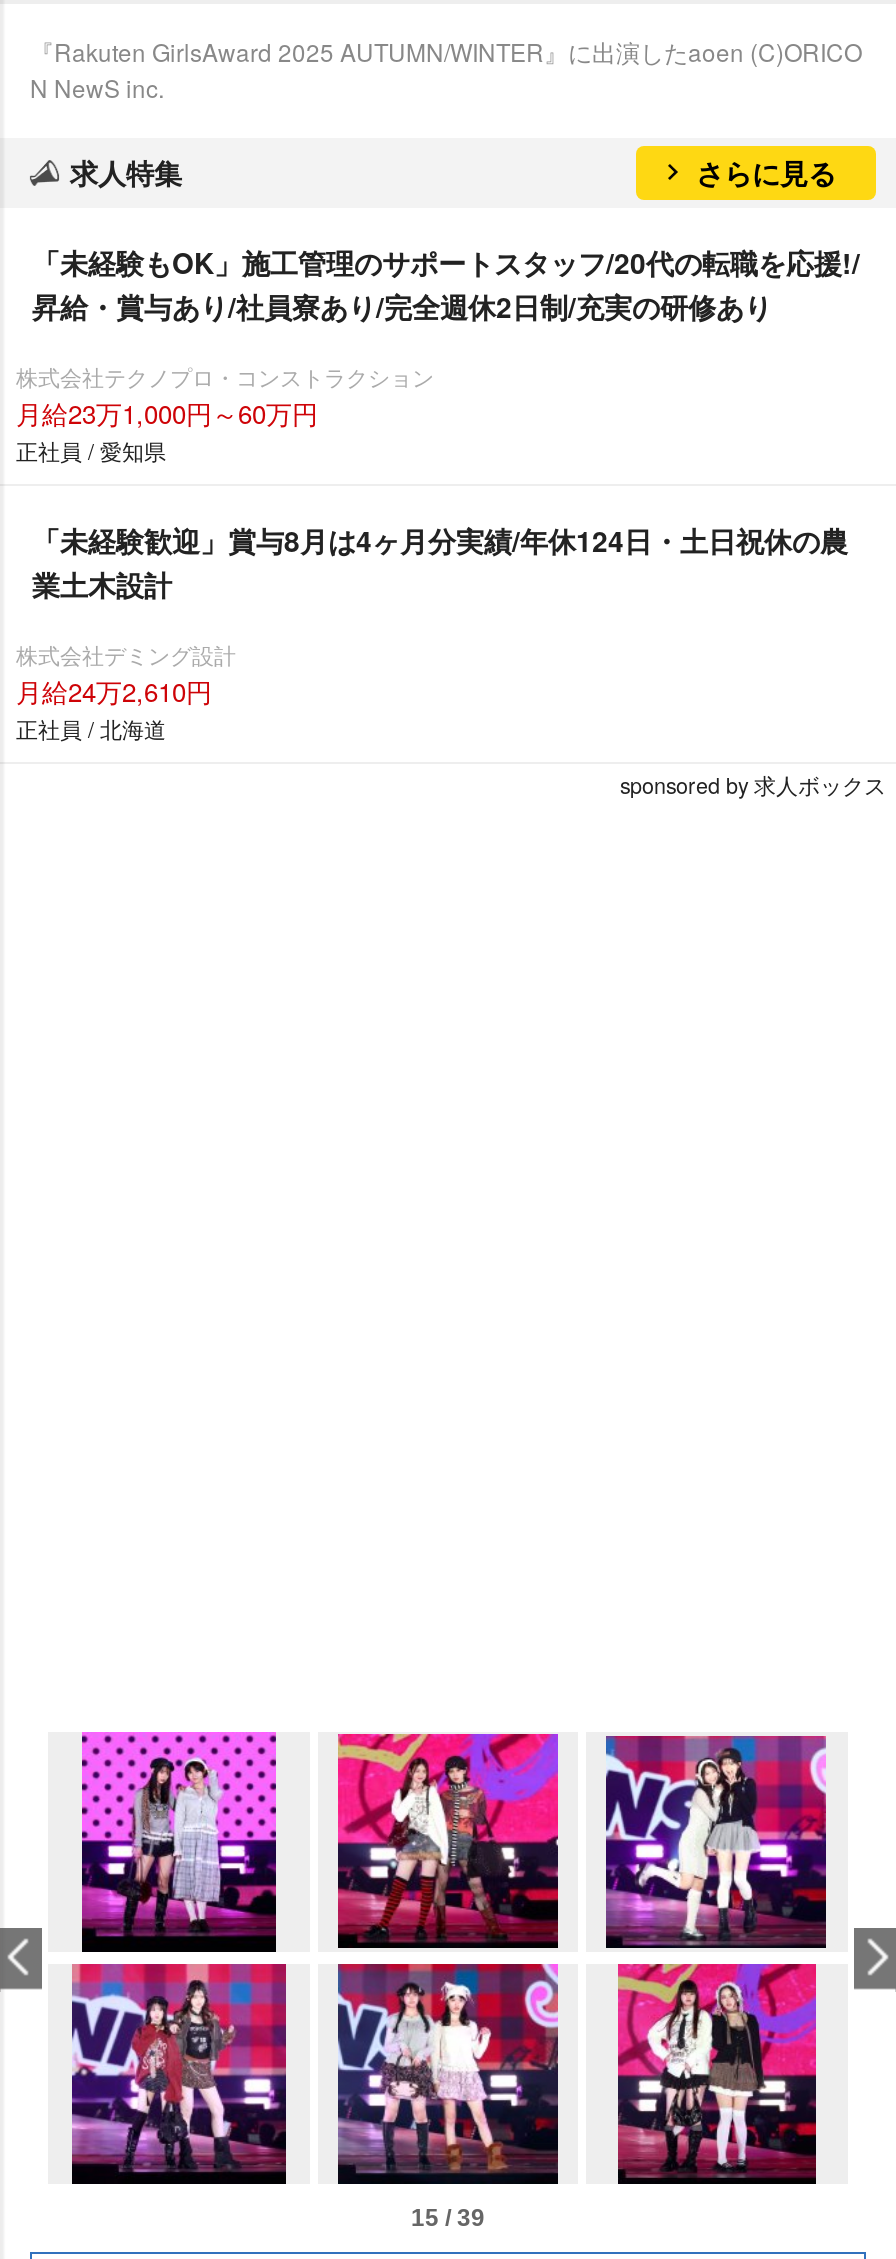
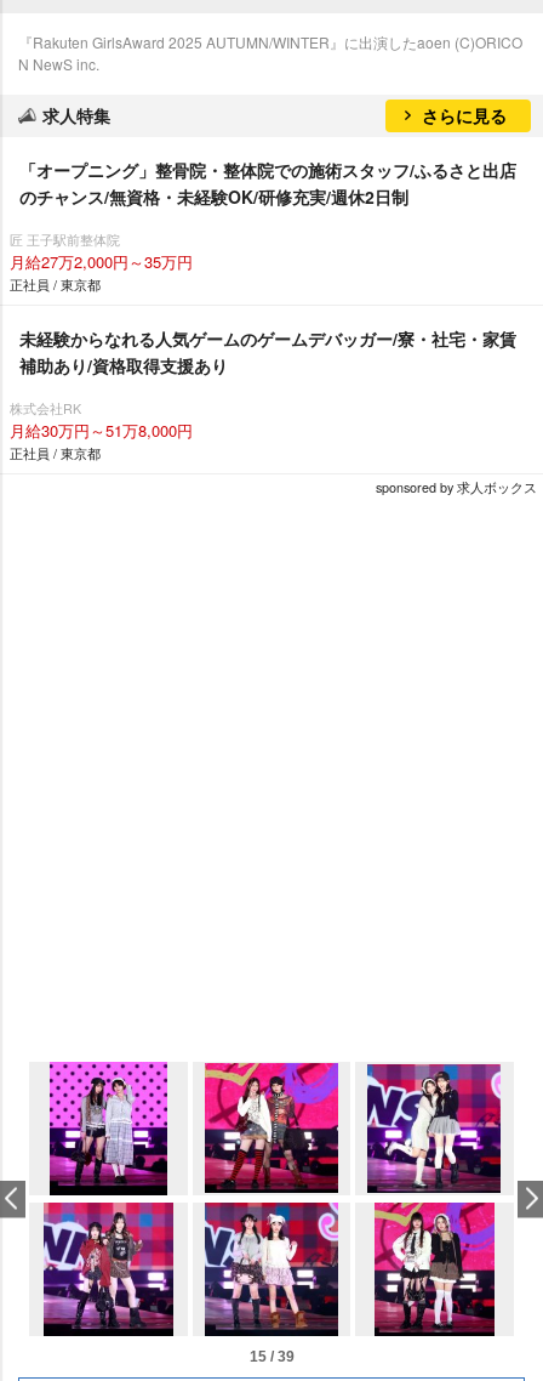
[32,242,860,326] 「未経験もOK」施工管理のサポートスタッフ/20代の転職を応援!/ | 昇給・賞与あり/社員寮あり/完全週休2日制/充実の研修あり -> [19,158,516,209] 「オープニング」整骨院・整体院での施術スタッフ/ふるさと出店 | のチャンス/無資格・未経験OK/研修充実/週休2日制
[16,362,434,466] 株式会社テクノプロ・コンストラクション | 月給23万1,000円～60万円 | 正社員 / 愛知県 -> [10,231,193,294] 匠 王子駅前整体院 | 月給27万2,000円～35万円 | 正社員 / 東京都
[32,520,848,604] 「未経験歓迎」賞与8月は4ヶ月分実績/年休124日・土日祝休の農 | 業土木設計 -> [19,326,516,377] 未経験からなれる人気ゲームのゲームデバッガー/寮・社宅・家賃 | 補助あり/資格取得支援あり
[16,640,236,744] 株式会社デミング設計 | 月給24万2,610円 | 正社員 / 北海道 -> [10,399,193,462] 株式会社RK | 月給30万円～51万8,000円 | 正社員 / 東京都

